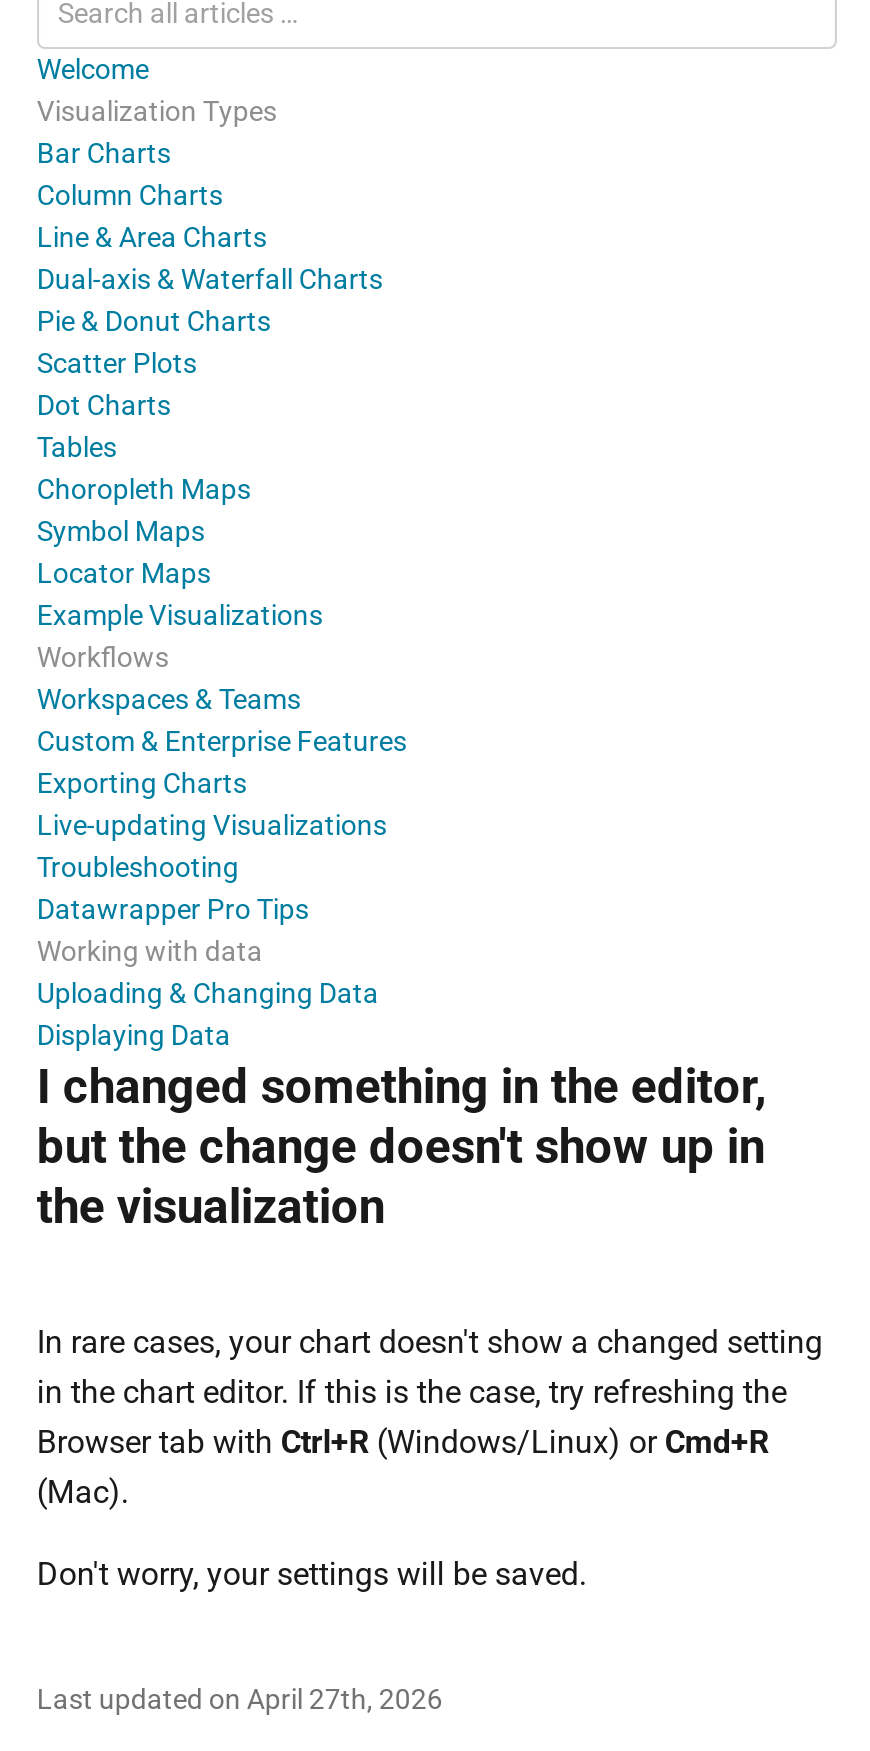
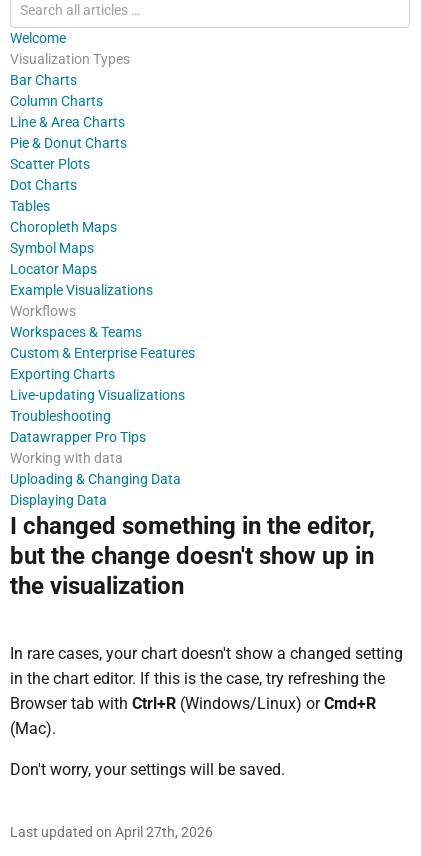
[37,263,383,295] Dual-axis & Waterfall Charts -> none

